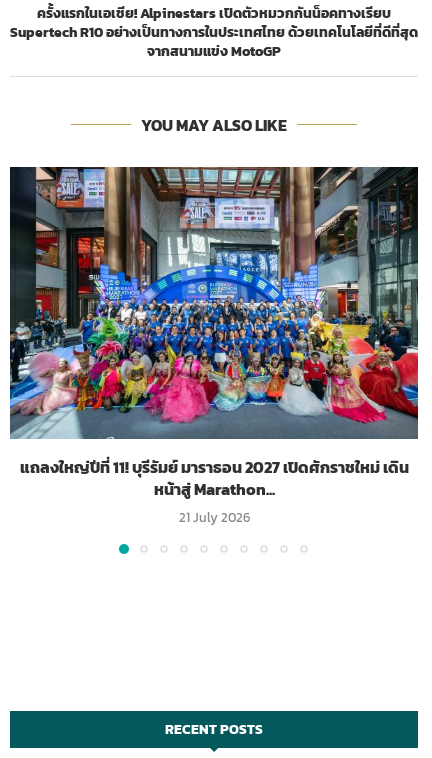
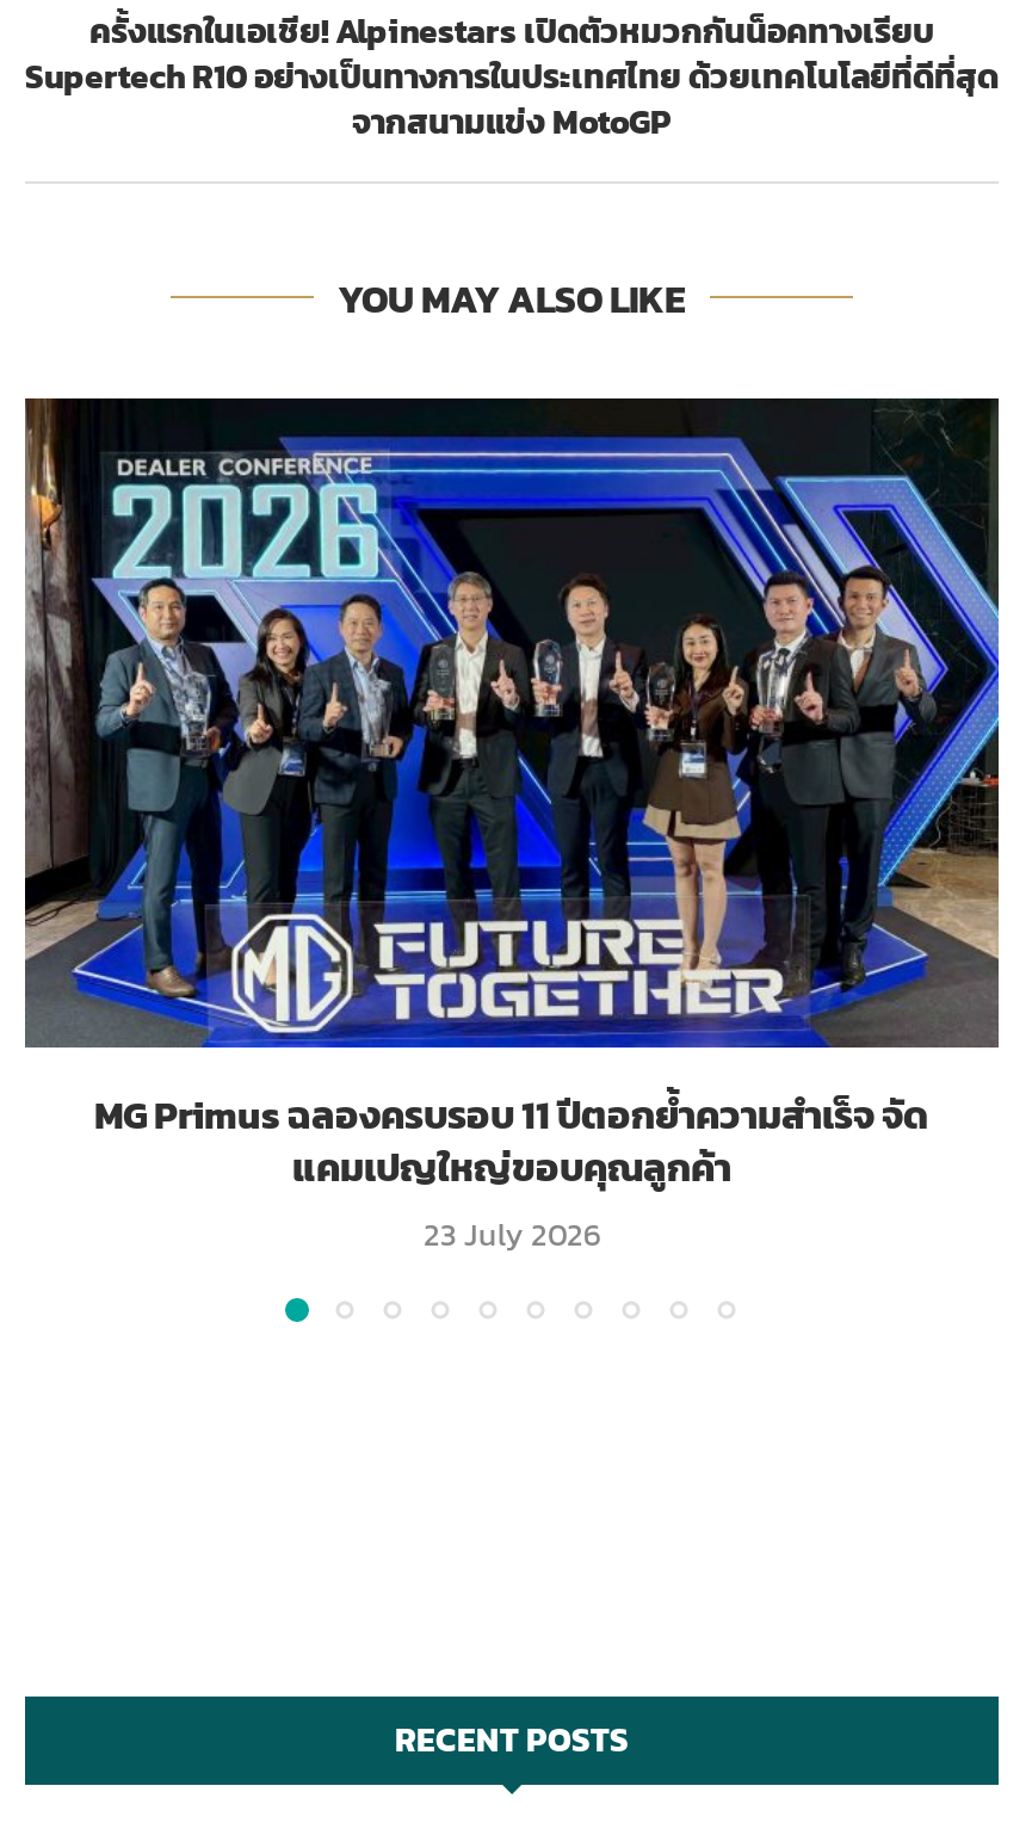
[9,166,419,527] [image] | แถลงใหญ่ปีที่ 11! บุรีรัมย์ มาราธอน 2027 เปิดศักราชใหม่ เดิน | หน้าสู่ Marathon... | 21 July 2026 -> [23,396,1001,1257] [image] | MG Primus ฉลองครบรอบ 11 ปีตอกย้ำความสำเร็จ จัด | แคมเปญใหญ่ขอบคุณลูกค้า | 23 July 2026

